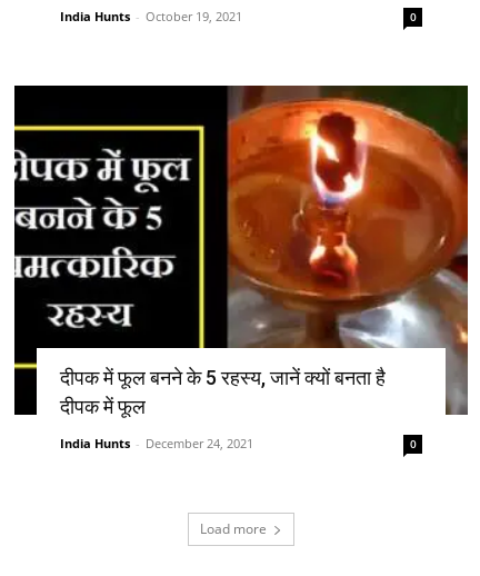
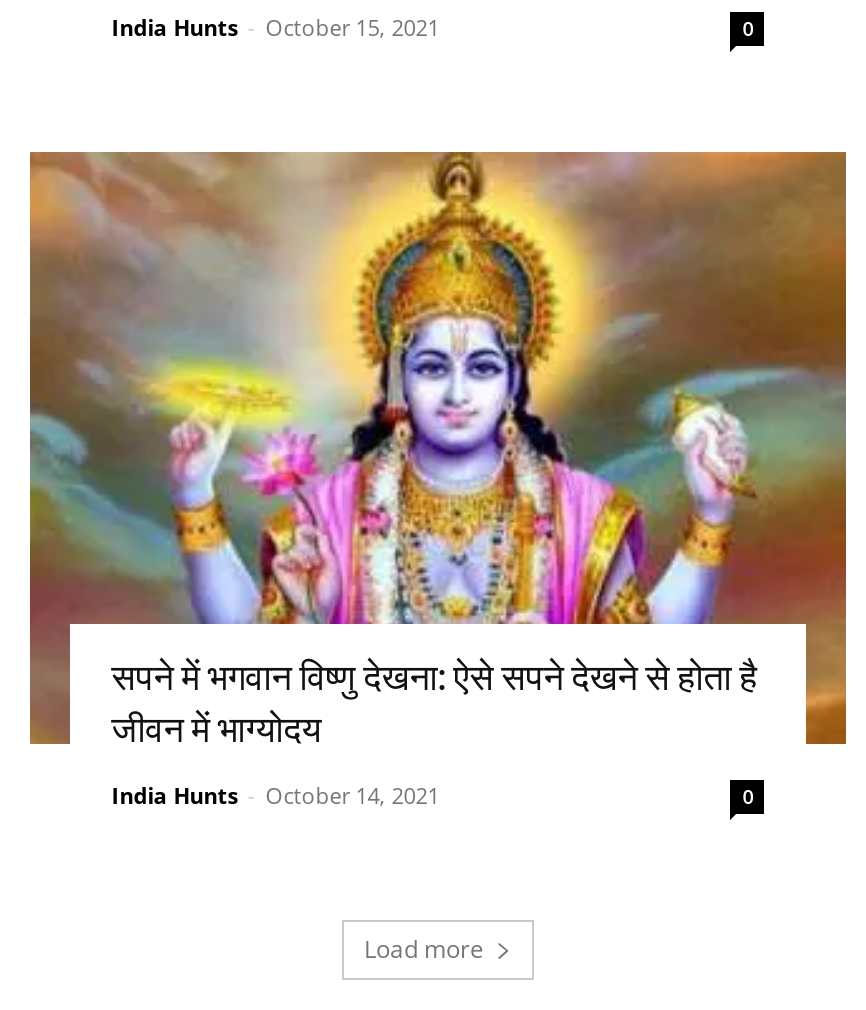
[60,8,242,25] India Hunts - October 19, 2021 -> [112,12,440,42] India Hunts - October 15, 2021
[13,85,469,416] [image] | दीपक में फूल बनने के 5 रहस्य, जानें क्यों बनता है -> [28,150,848,746] [image] | सपने में भगवान विष्णु देखना: ऐसे सपने देखने से होता है
[60,395,145,418] दीपक में फूल -> [112,708,322,750] जीवन में भाग्योदय
[60,435,253,452] India Hunts - December 24, 2021 -> [112,780,440,810] India Hunts - October 14, 2021

